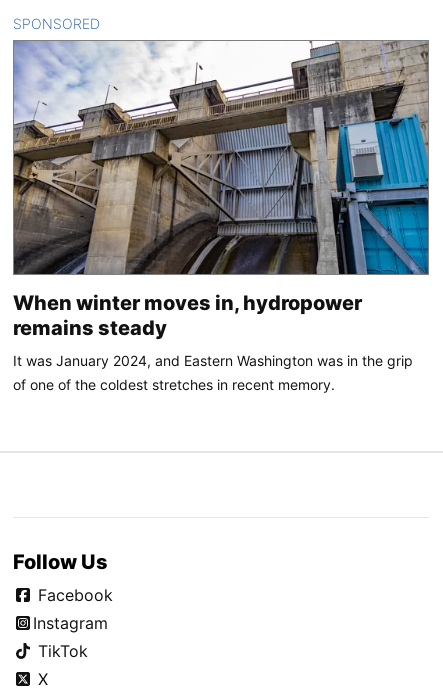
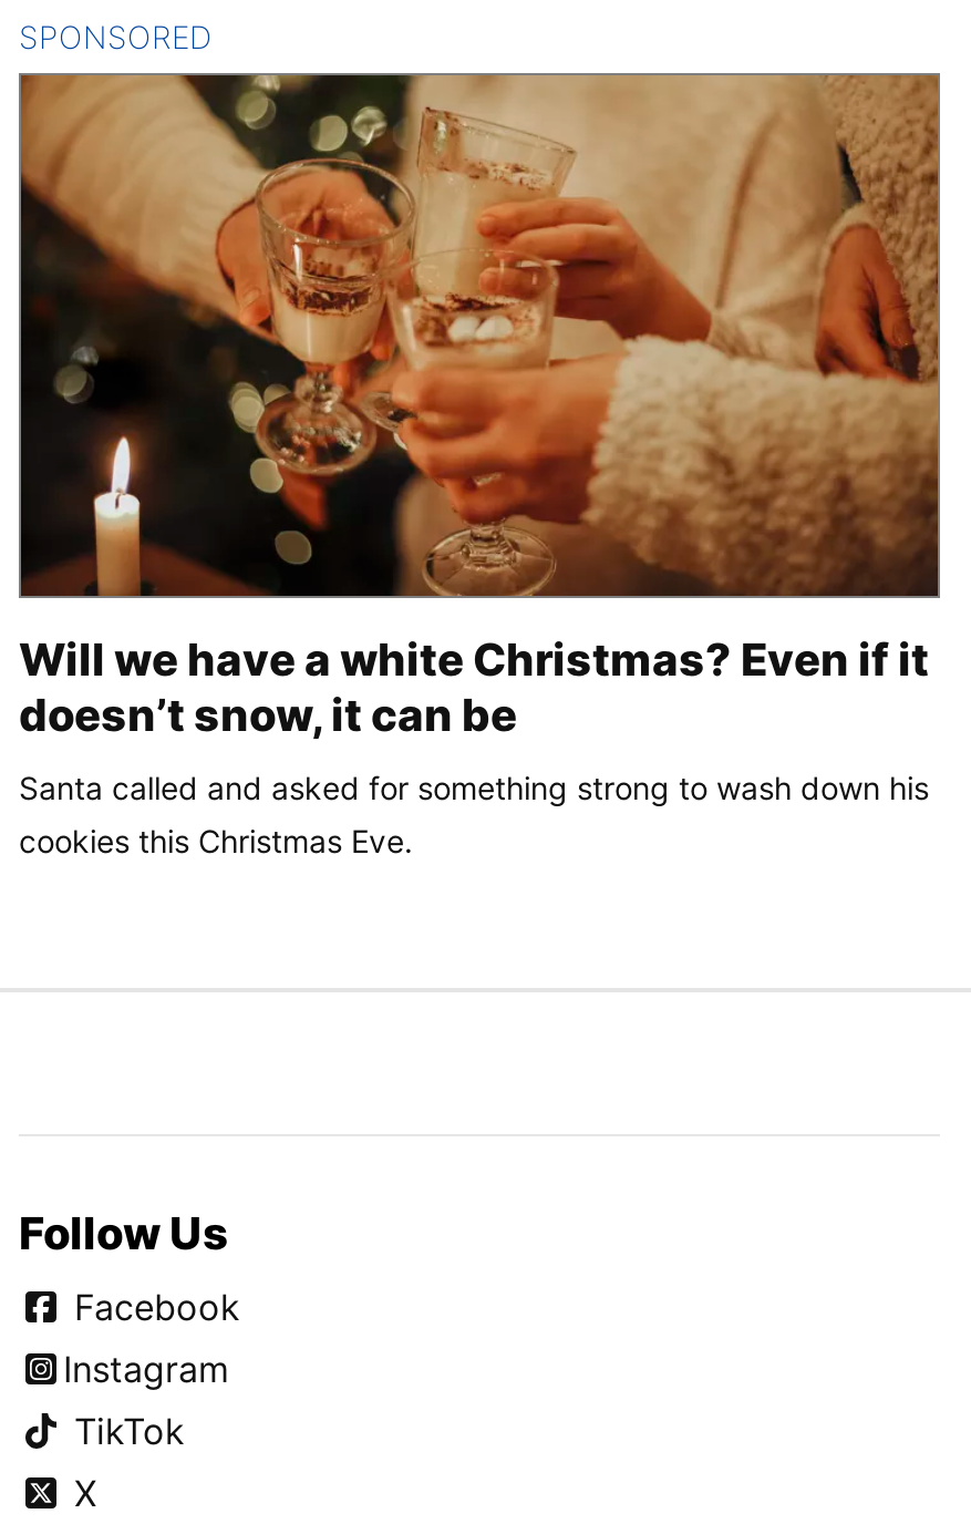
[13,40,429,340] [image] | When winter moves in, hydropower | remains steady -> [19,73,940,741] [image] | Will we have a white Christmas? Even if it | doesn’t snow, it can be
[13,352,413,393] It was January 2024, and Eastern Washington was in the grip | of one of the coldest stretches in recent memory. -> [19,768,929,858] Santa called and asked for something strong to wash down his | cookies this Christmas Eve.

